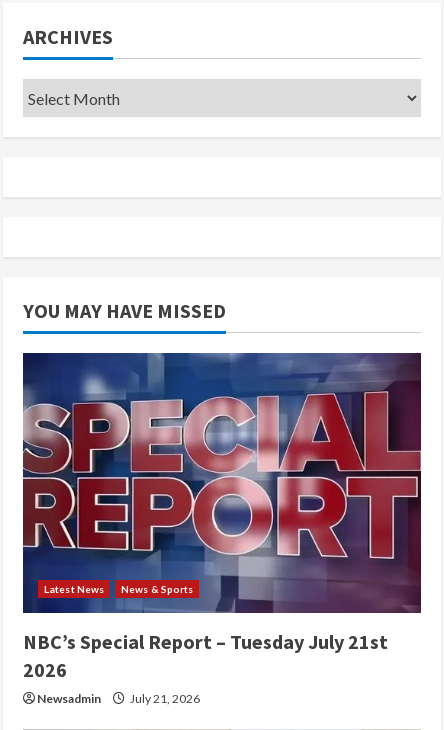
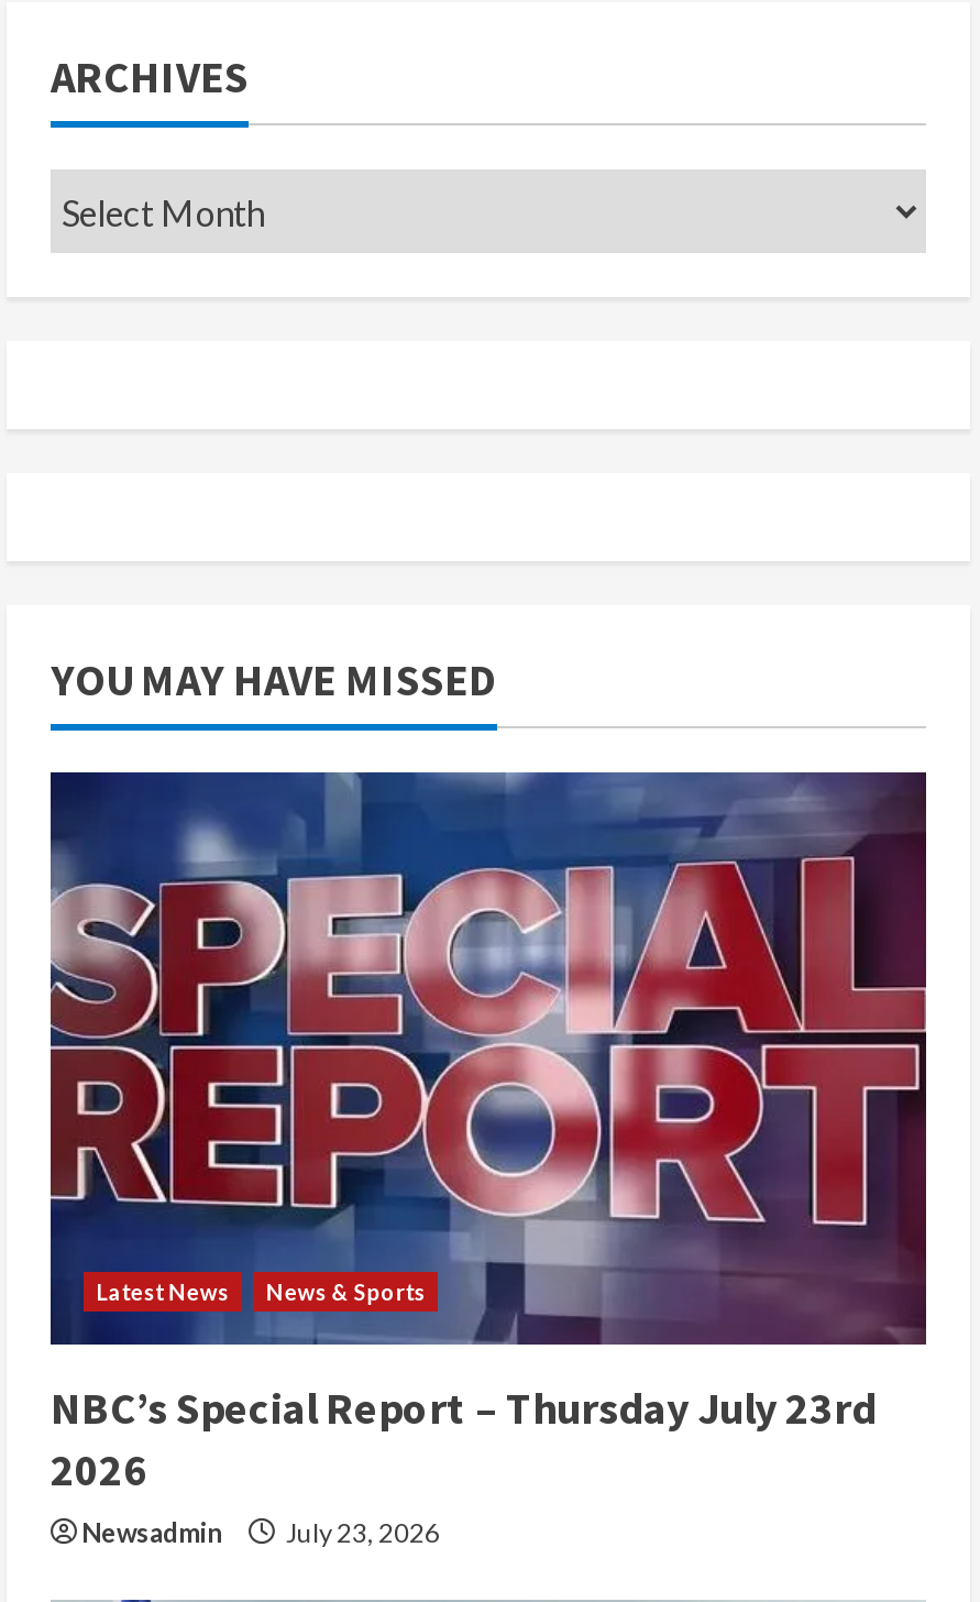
[23,629,388,654] NBC’s Special Report – Tuesday July 21st -> [51,1380,876,1435] NBC’s Special Report – Thursday July 23rd
[37,691,200,706] Newsadmin July 21, 2026 -> [81,1517,440,1550] Newsadmin July 23, 2026

